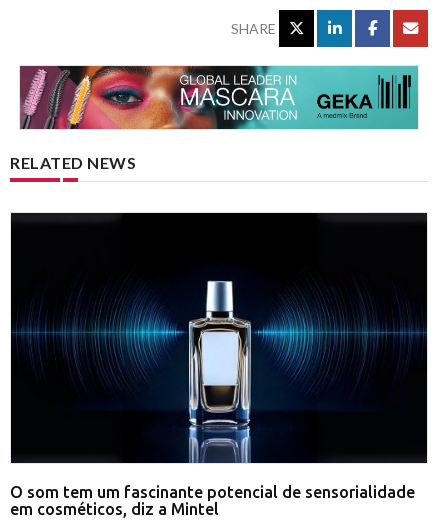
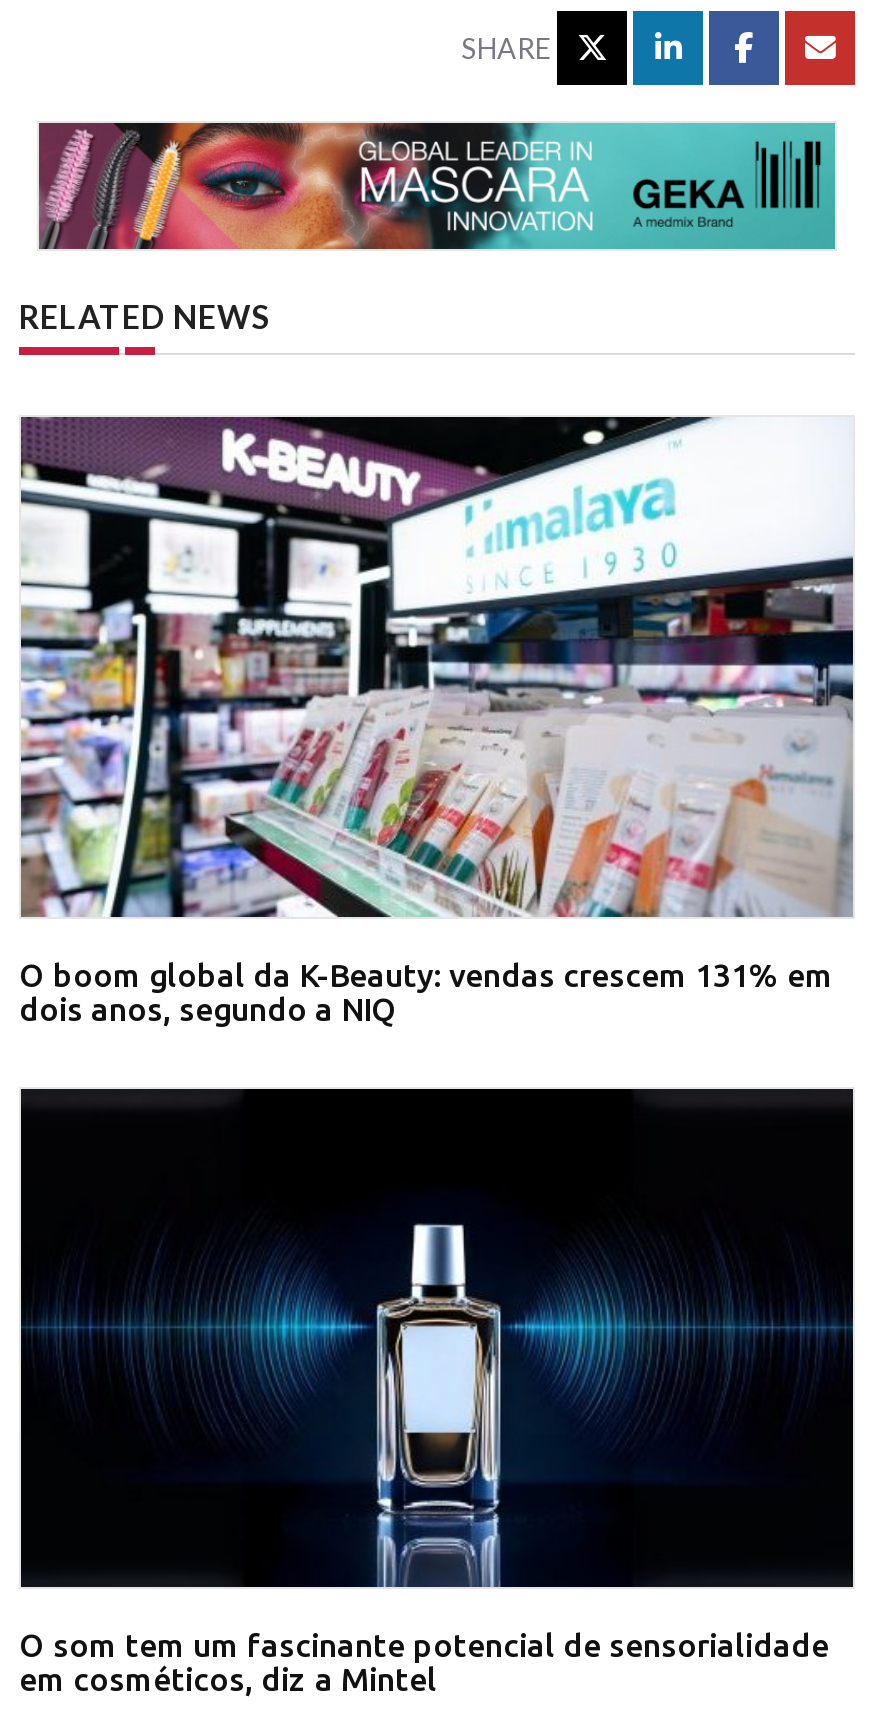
none -> [19,417,855,1026] [image] | O boom global da K-Beauty: vendas crescem 131% em | dois anos, segundo a NIQ

